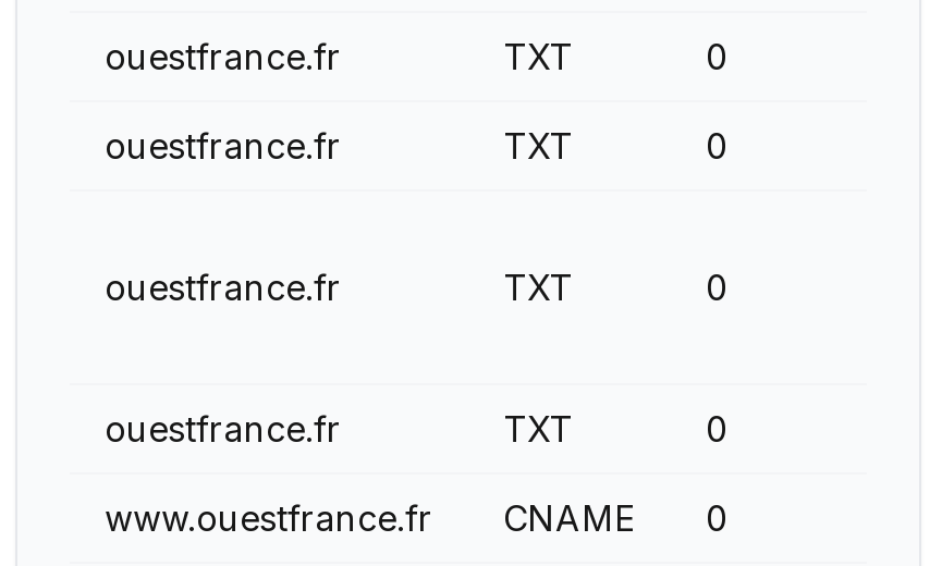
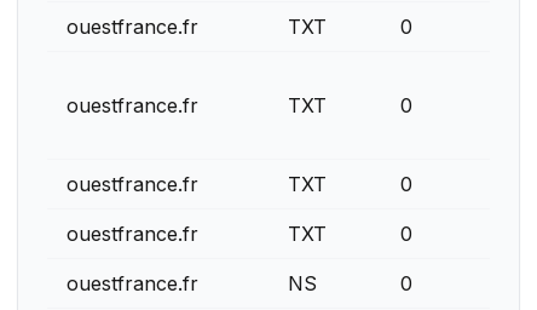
moved [105,124,727,309] -> [67,93,412,196]: ouestfrance.fr | TXT | 0 | ouestfrance.fr | TXT | 0
[105,496,636,540] www.ouestfrance.fr | CNAME -> [67,271,317,295] ouestfrance.fr | NS

